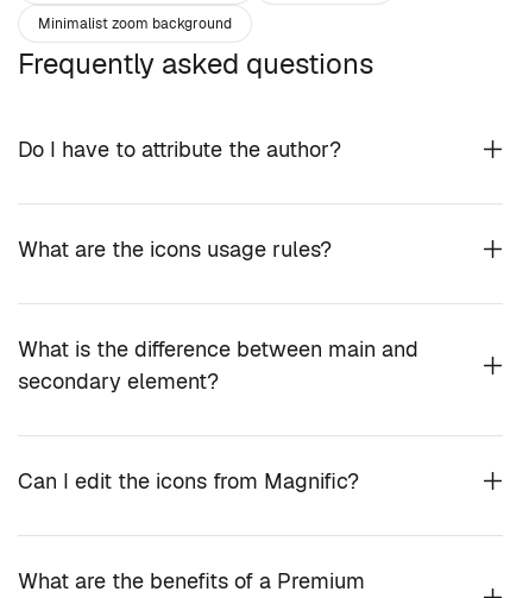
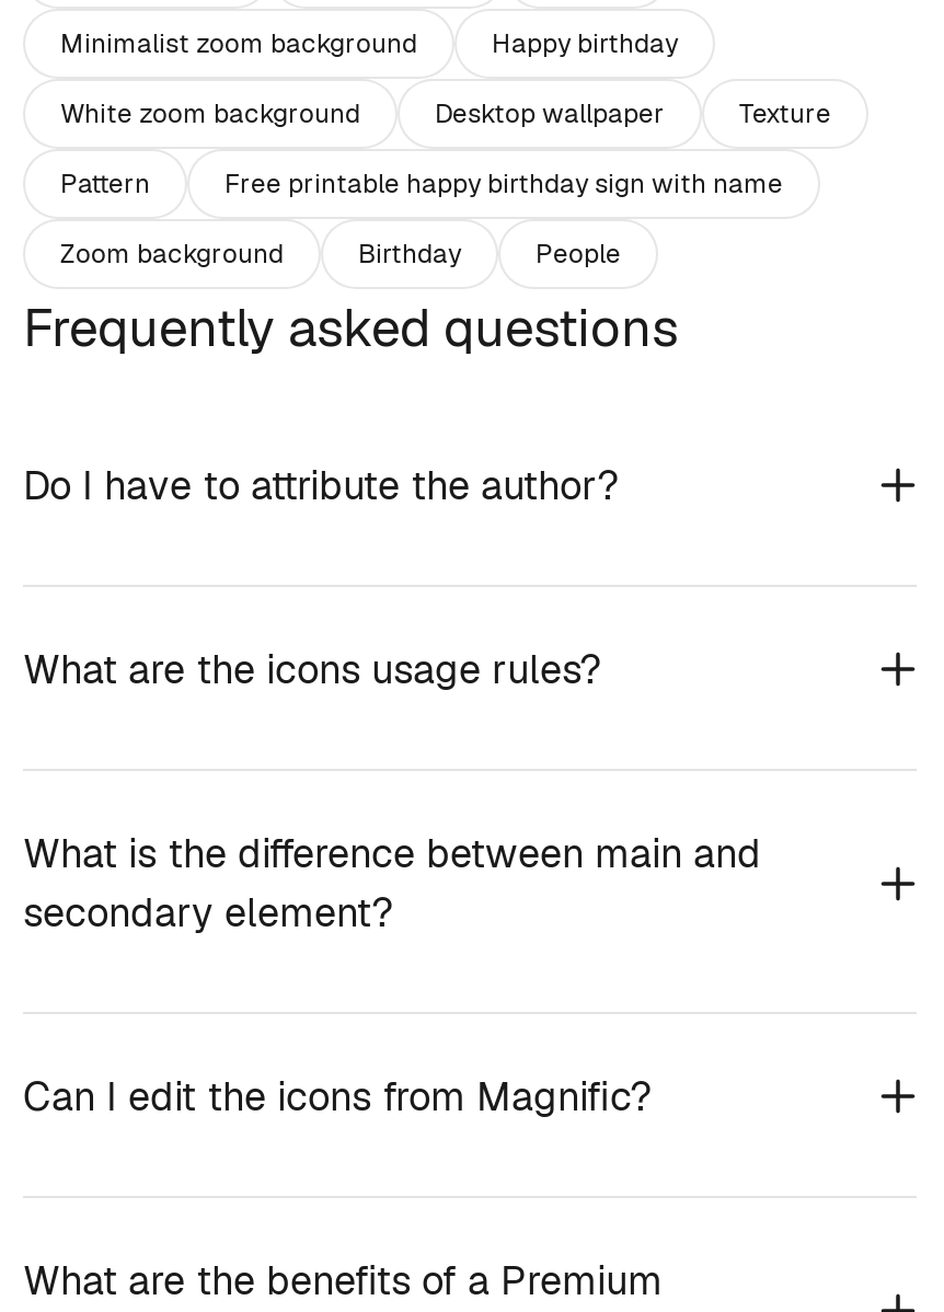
none -> [60,25,831,271] Happy birthday | White zoom background | Desktop wallpaper | Texture | Pattern | Free printable happy birthday sign with name | Zoom background | Birthday | People

